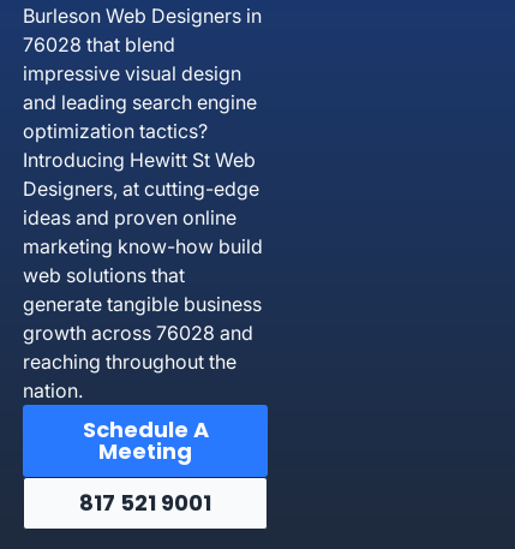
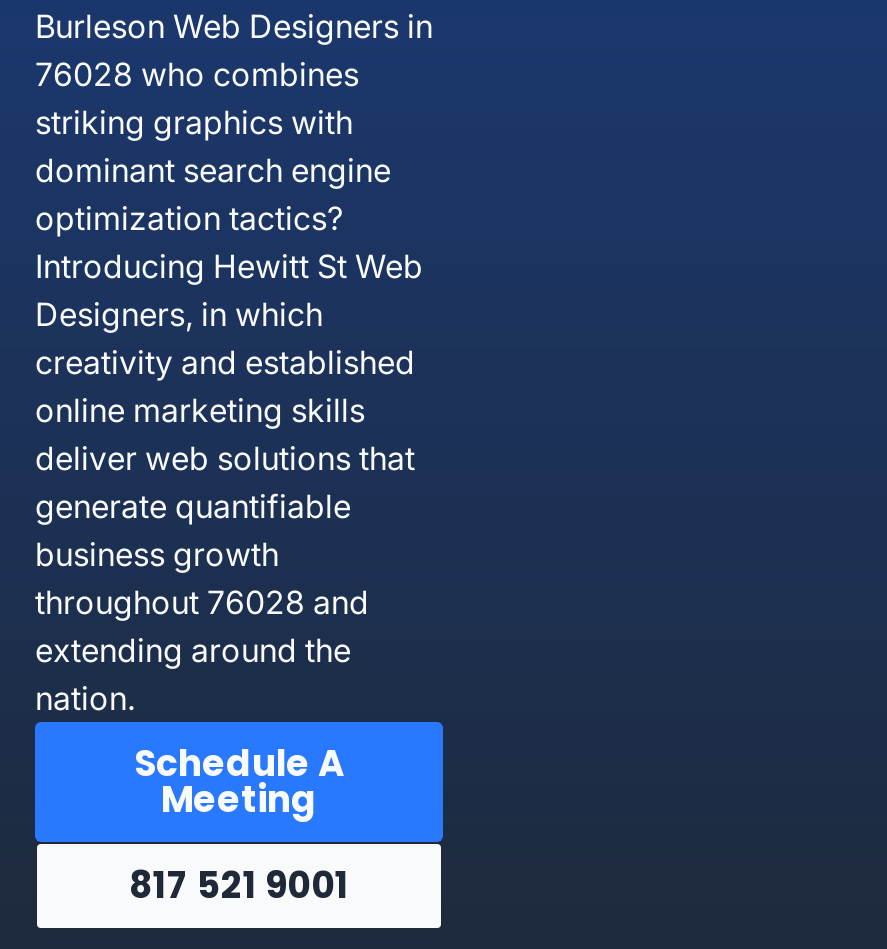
[23,32,257,114] 76028 that blend | impressive visual design | and leading search engine -> [35,54,391,190] 76028 who combines | striking graphics with | dominant search engine
[23,176,263,373] Designers, at cutting-edge | ideas and proven online | marketing know-how build | web solutions that | generate tangible business | growth across 76028 and | reaching throughout the -> [35,294,415,670] Designers, in which | creativity and established | online marketing skills | deliver web solutions that | generate quantifiable | business growth | throughout 76028 and | extending around the

